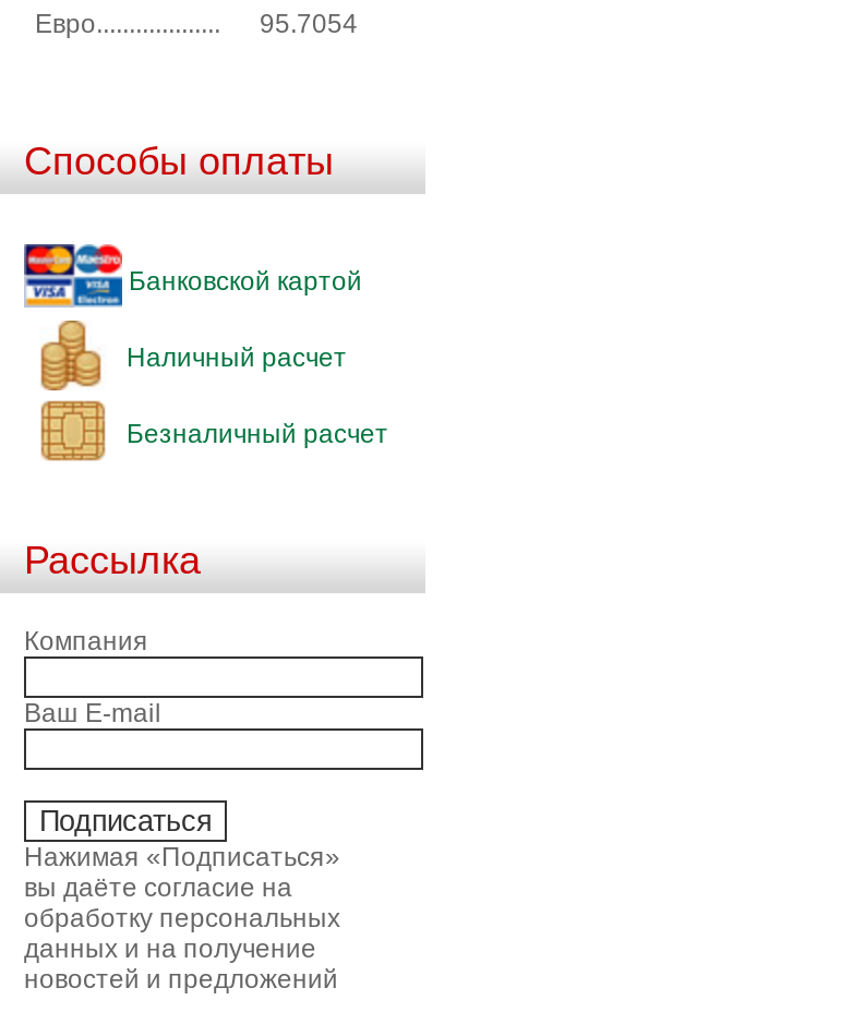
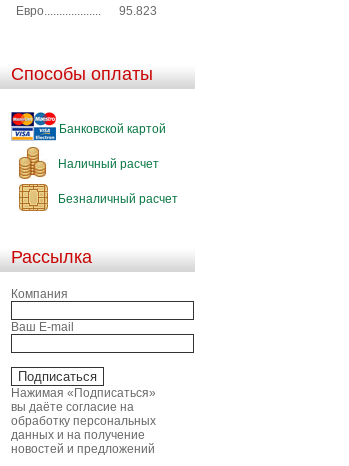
[35,9,358,39] Евро................... 95.7054 -> [16,4,157,18] Евро................... 95.823

